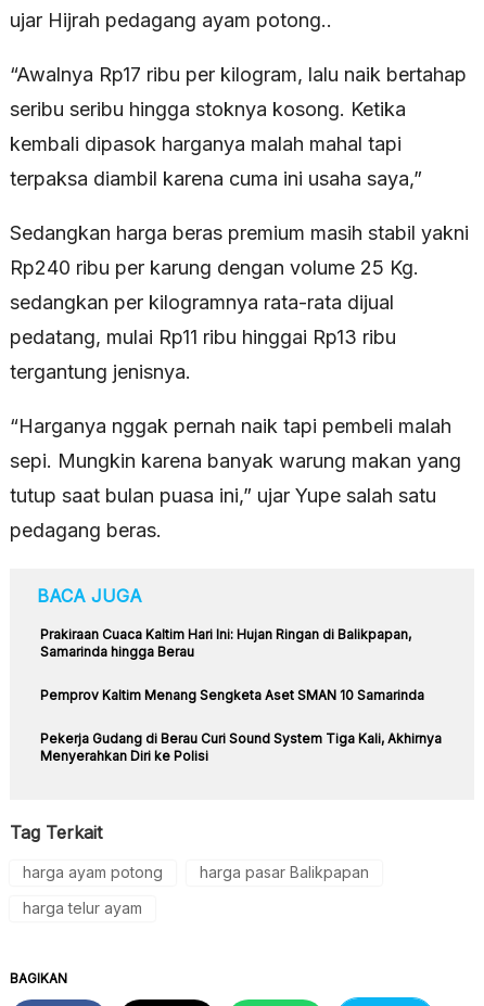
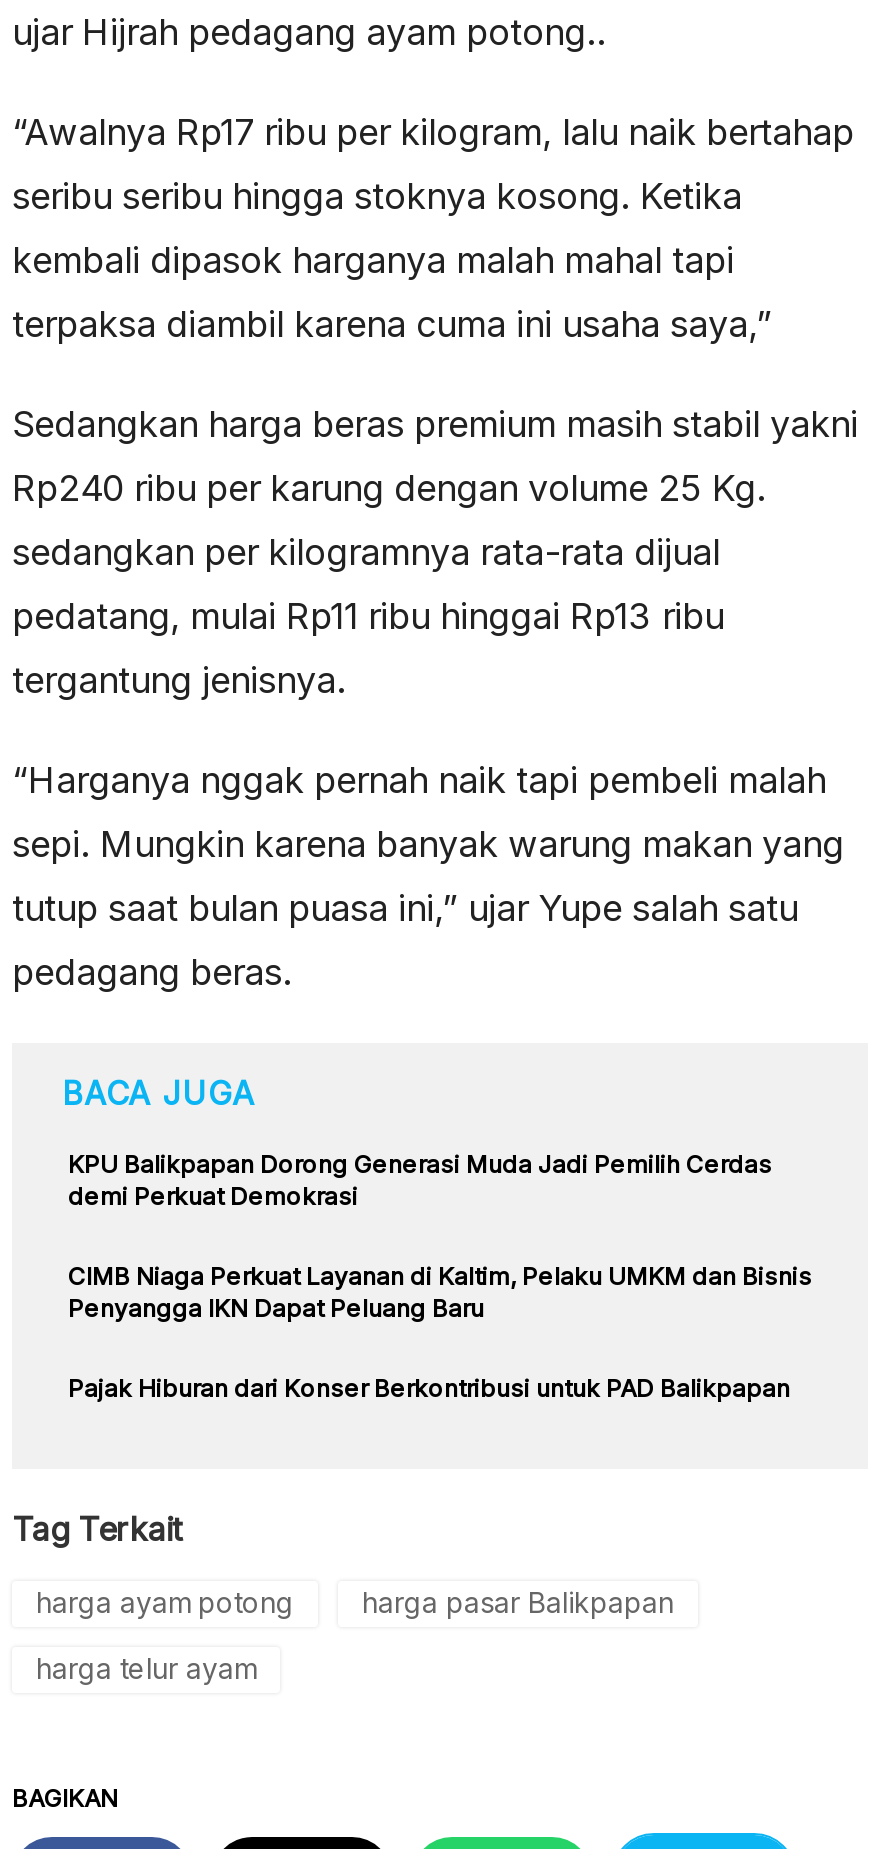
[40,626,411,659] Prakiraan Cuaca Kaltim Hari Ini: Hujan Ringan di Balikpapan, | Samarinda hingga Berau -> [68,1148,772,1210] KPU Balikpapan Dorong Generasi Muda Jadi Pemilih Cerdas | demi Perkuat Demokrasi
[40,687,424,703] Pemprov Kaltim Menang Sengketa Aset SMAN 10 Samarinda -> [68,1260,812,1322] CIMB Niaga Perkuat Layanan di Kaltim, Pelaku UMKM dan Bisnis | Penyangga IKN Dapat Peluang Baru
[40,730,442,764] Pekerja Gudang di Berau Curi Sound System Tiga Kali, Akhirnya | Menyerahkan Diri ke Polisi -> [68,1372,790,1402] Pajak Hiburan dari Konser Berkontribusi untuk PAD Balikpapan

